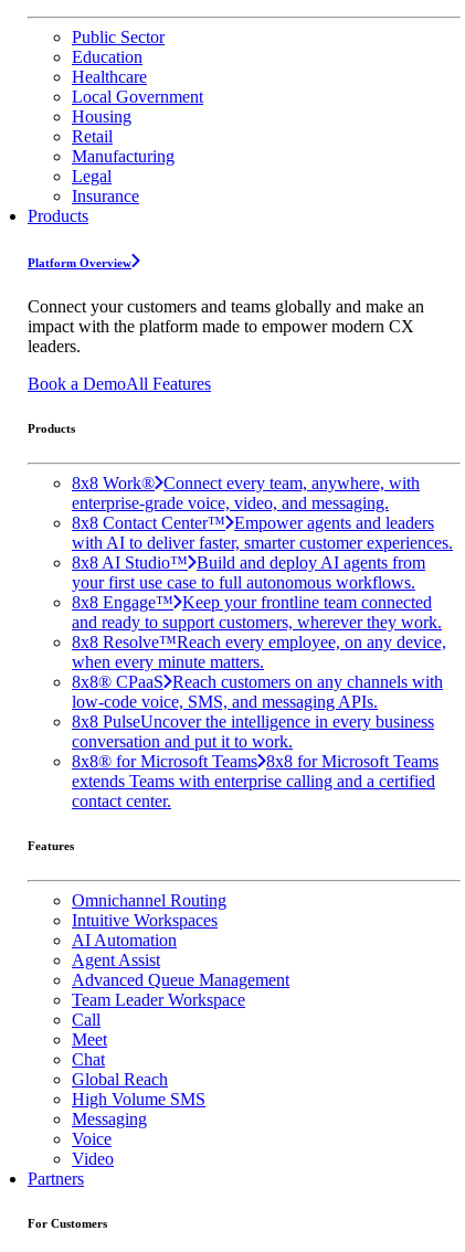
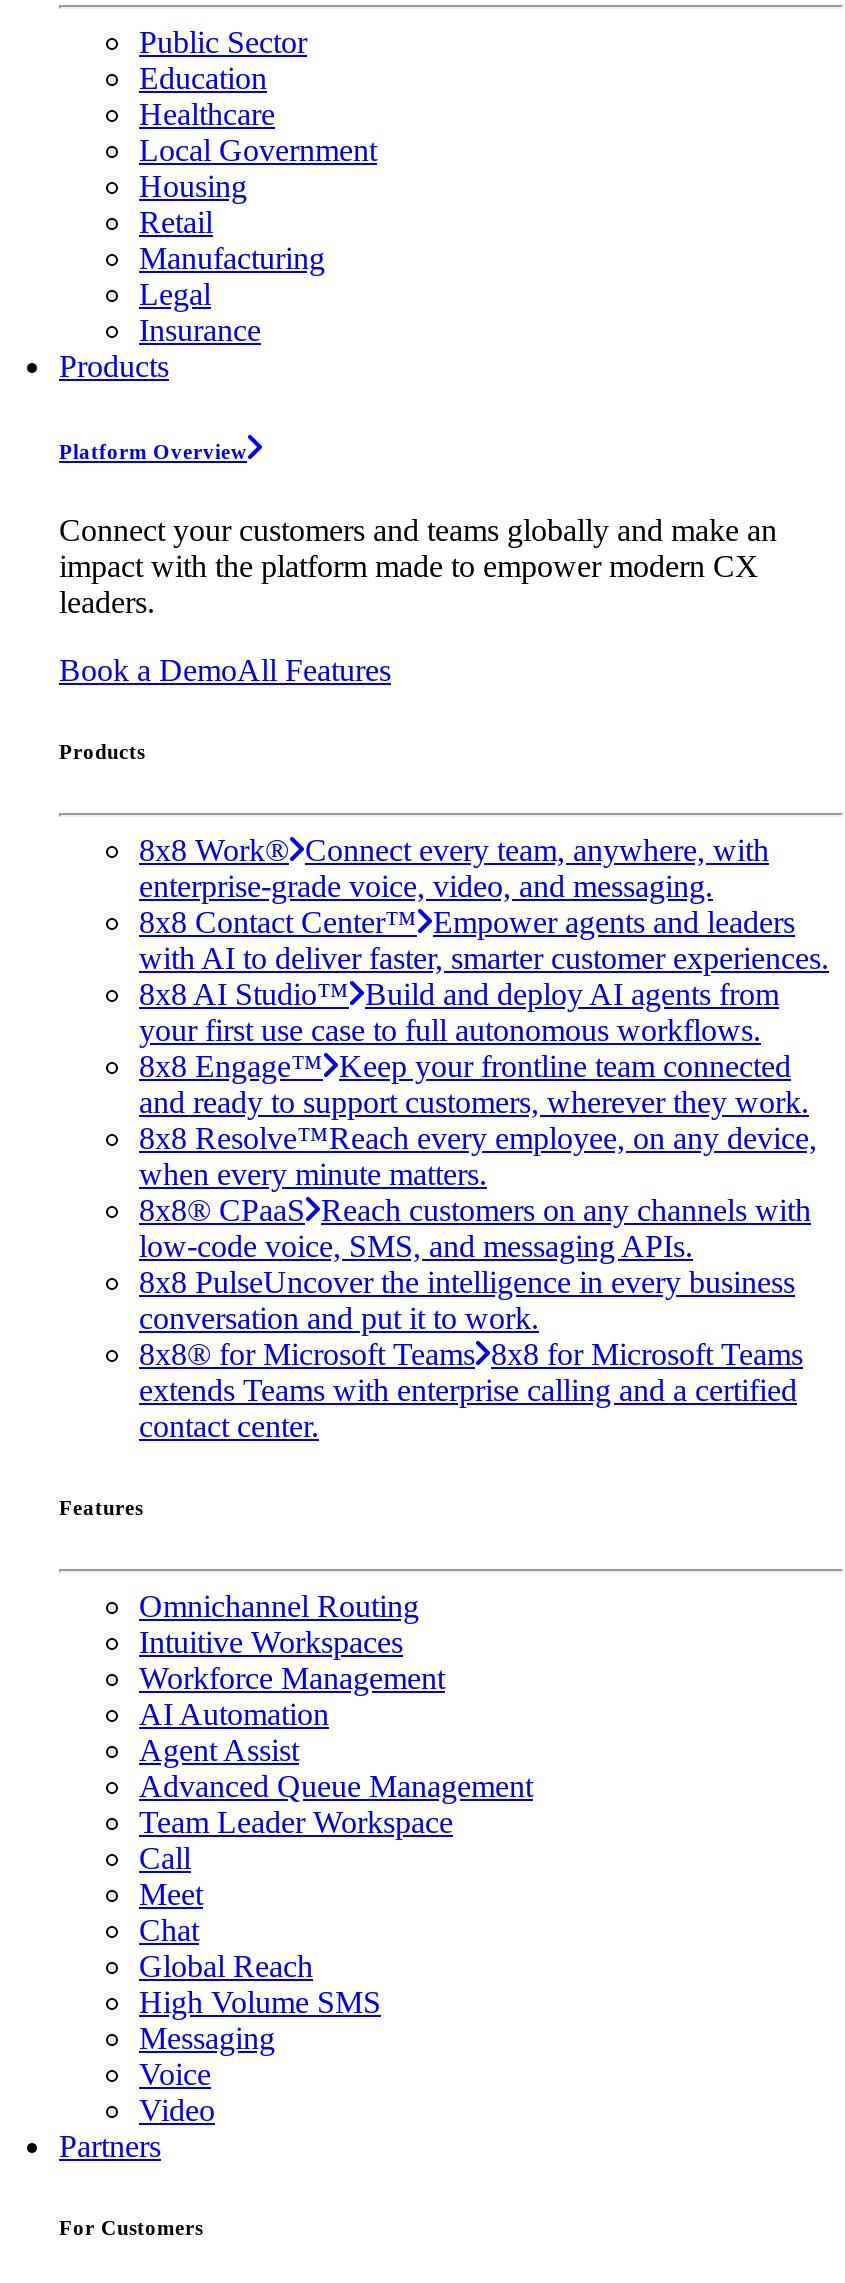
none -> [139,1660,445,1694] Workforce Management

